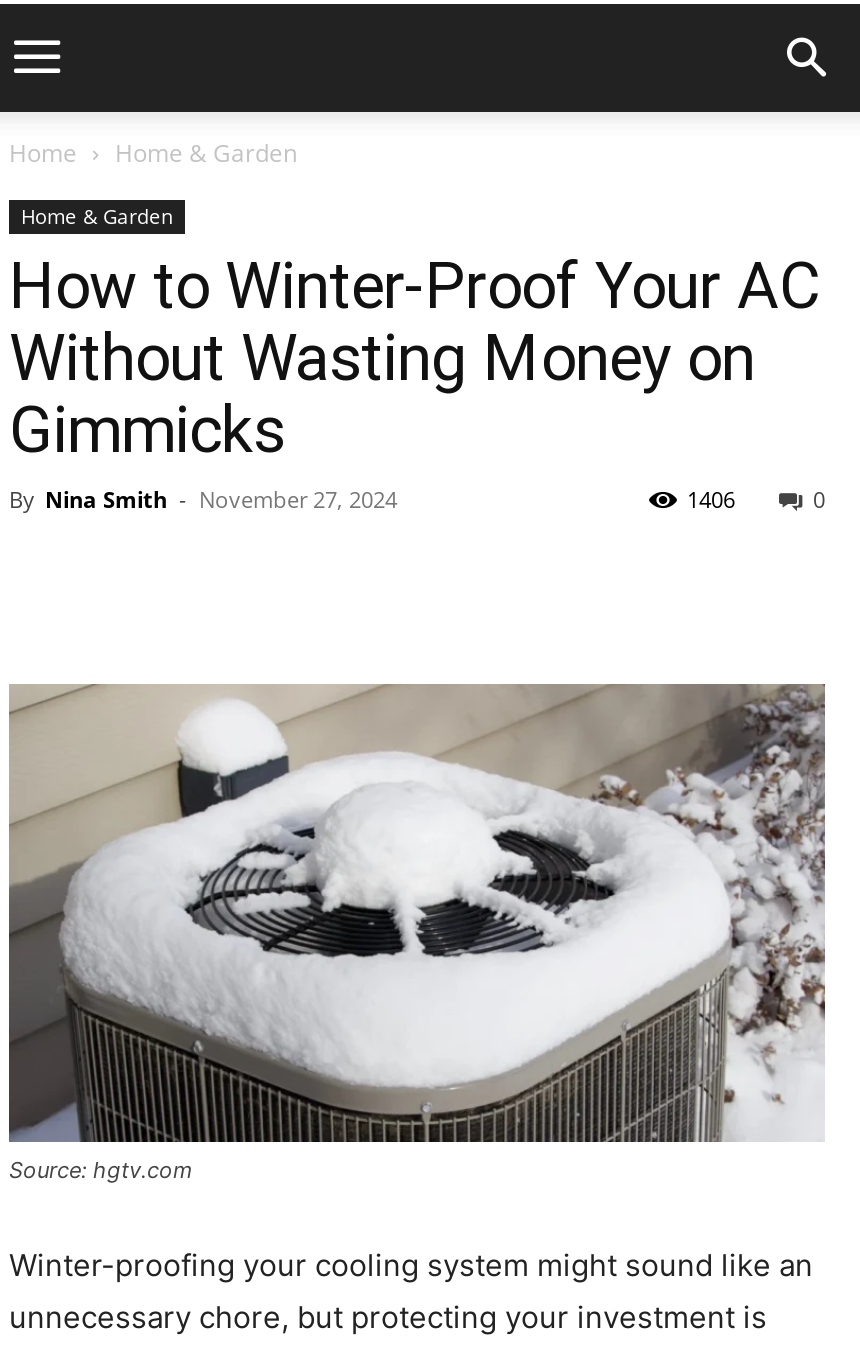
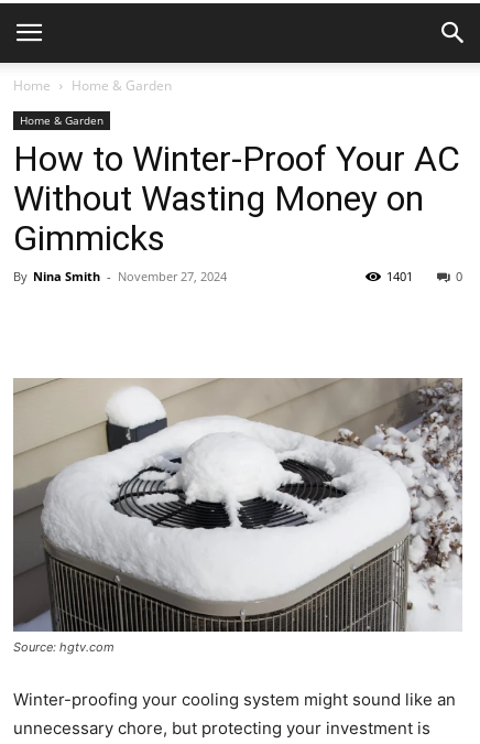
[687,484,735,514] 1406 -> [386,268,413,284] 1401

